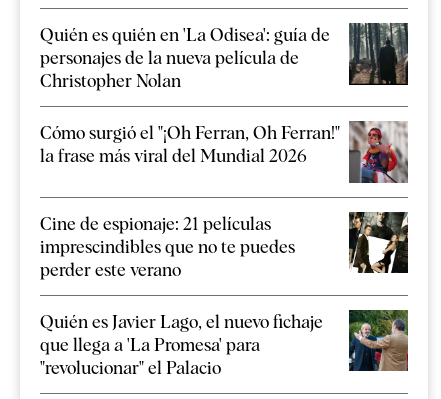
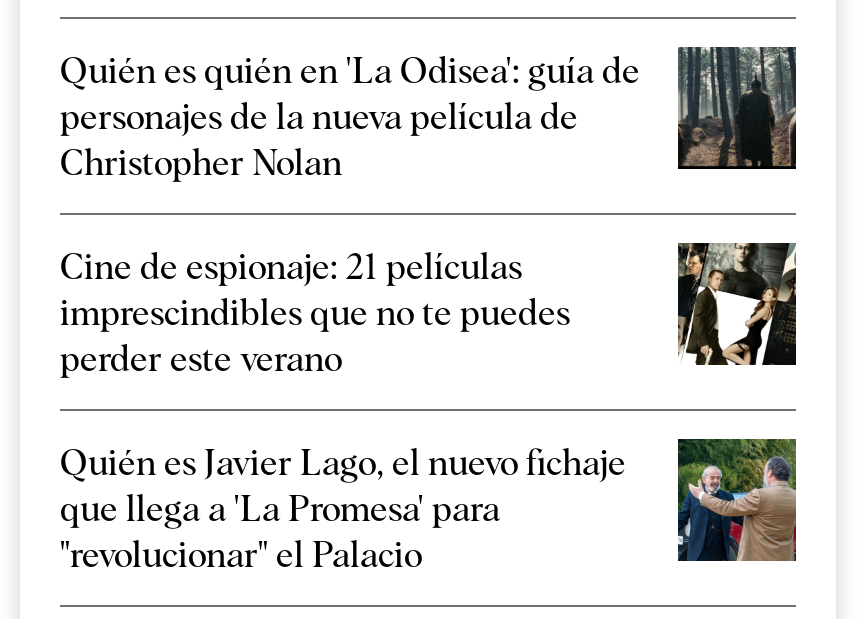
[40,121,409,184] [image] | Cómo surgió el "¡Oh Ferran, Oh Ferran!" | la frase más viral del Mundial 2026 -> none

